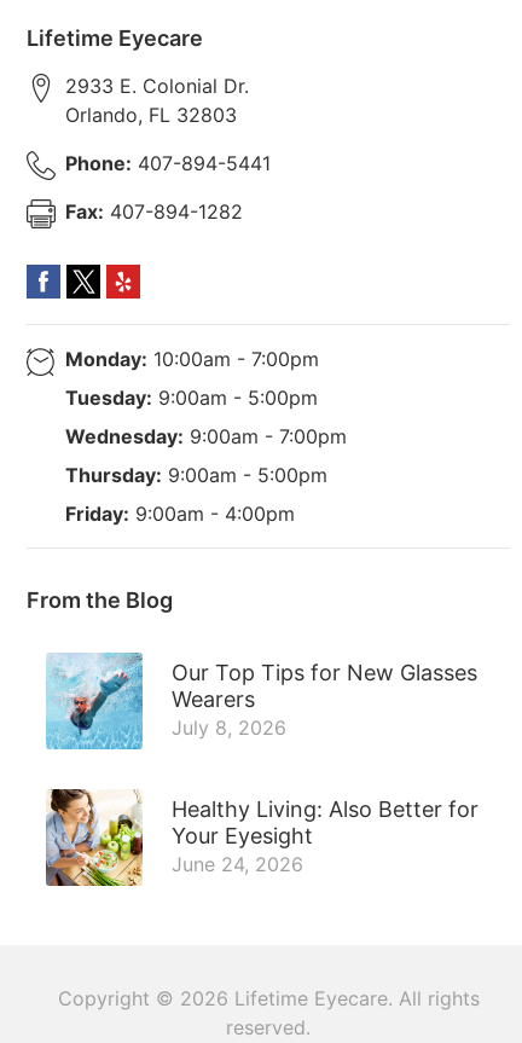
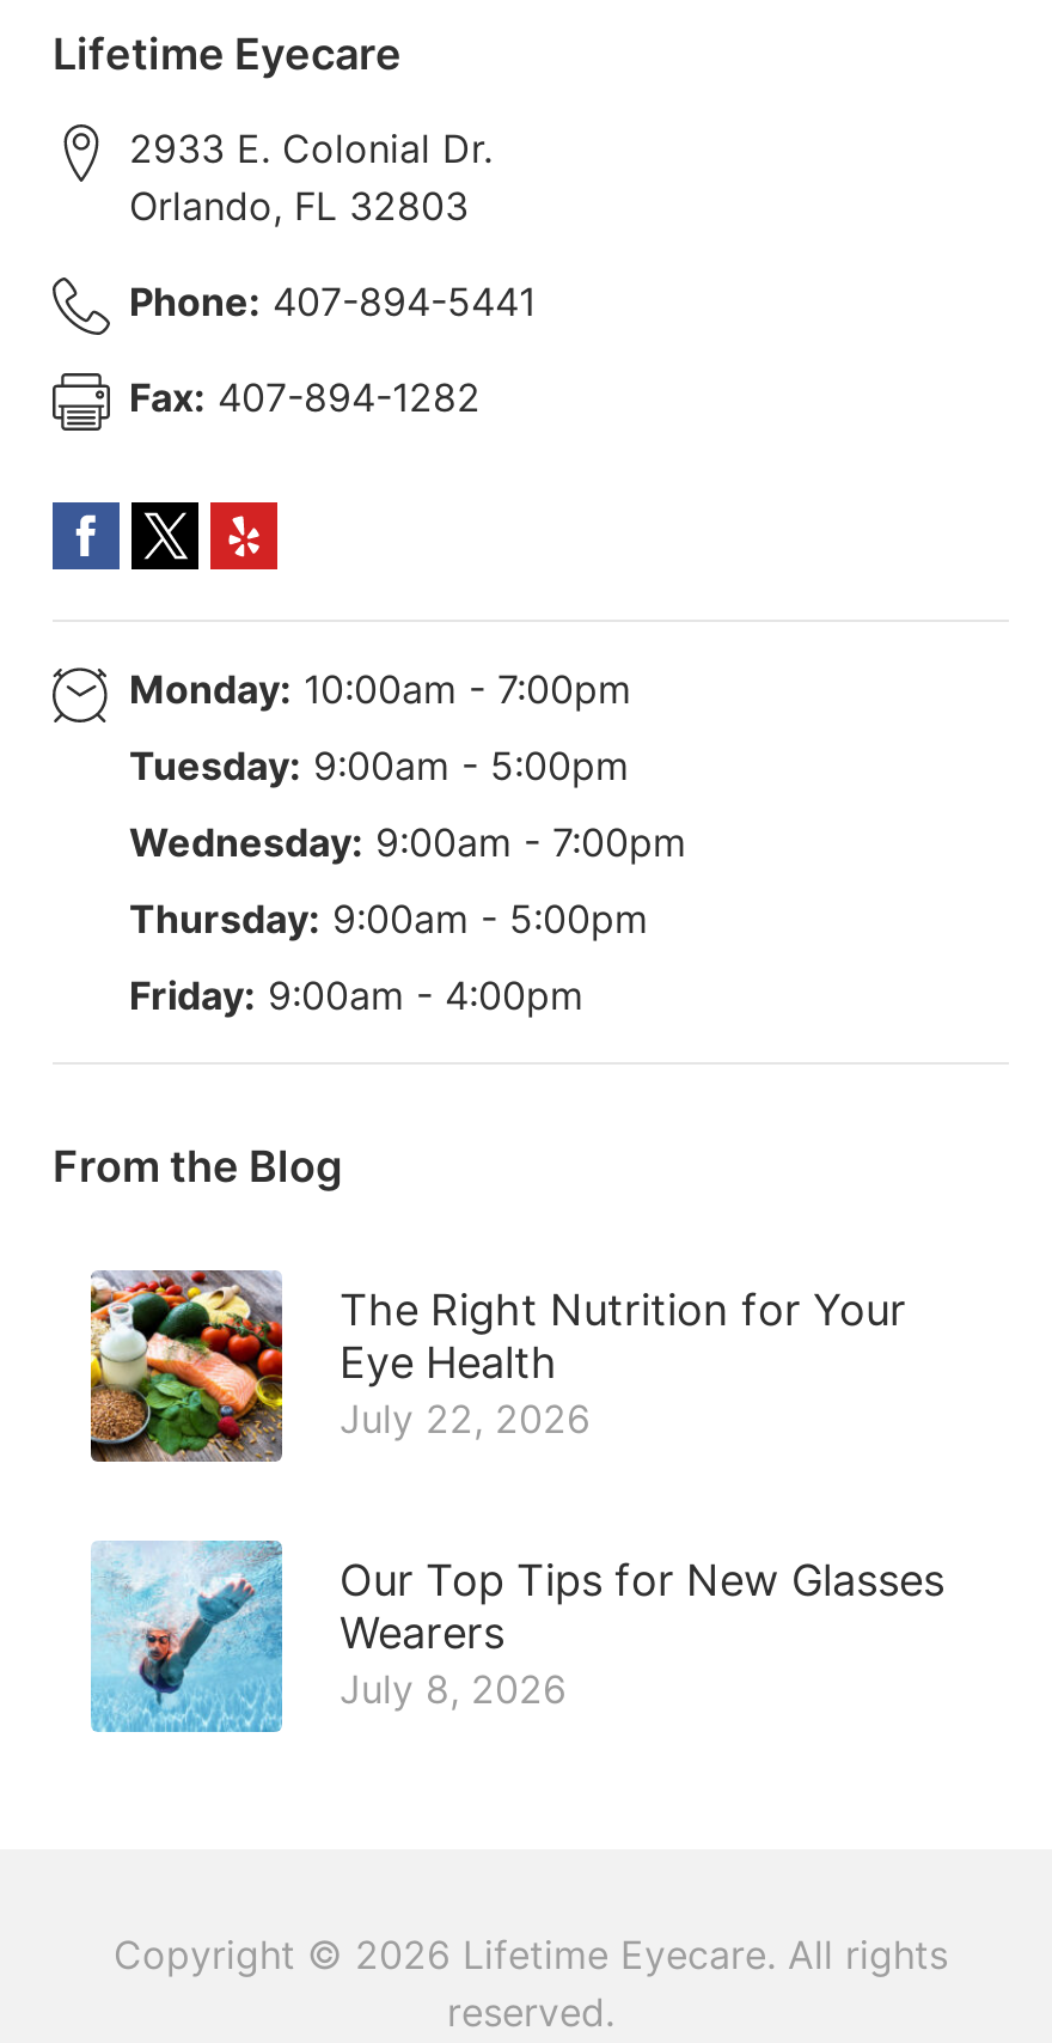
none -> [88,1268,906,1464] [image] | The Right Nutrition for Your | Eye Health | July 22, 2026
moved [45,651,477,751] -> [88,1538,944,1734]: [image] | Our Top Tips for New Glasses | Wearers | July 8, 2026
[45,788,478,887] [image] | Healthy Living: Also Better for | Your Eyesight | June 24, 2026 -> none

